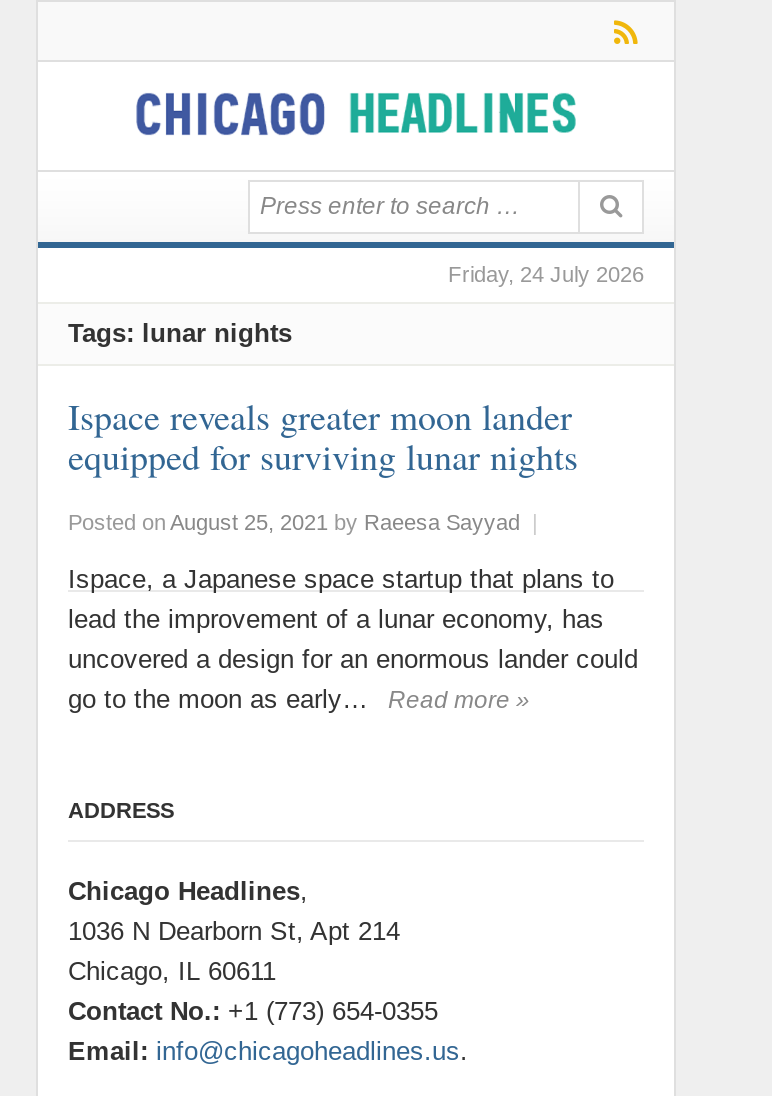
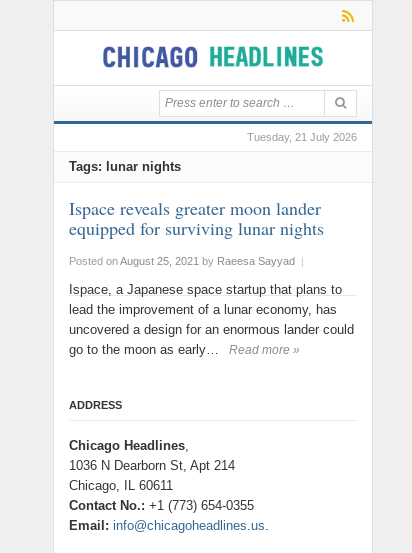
[448,262,644,286] Friday, 24 July 2026 -> [247,131,357,143] Tuesday, 21 July 2026

